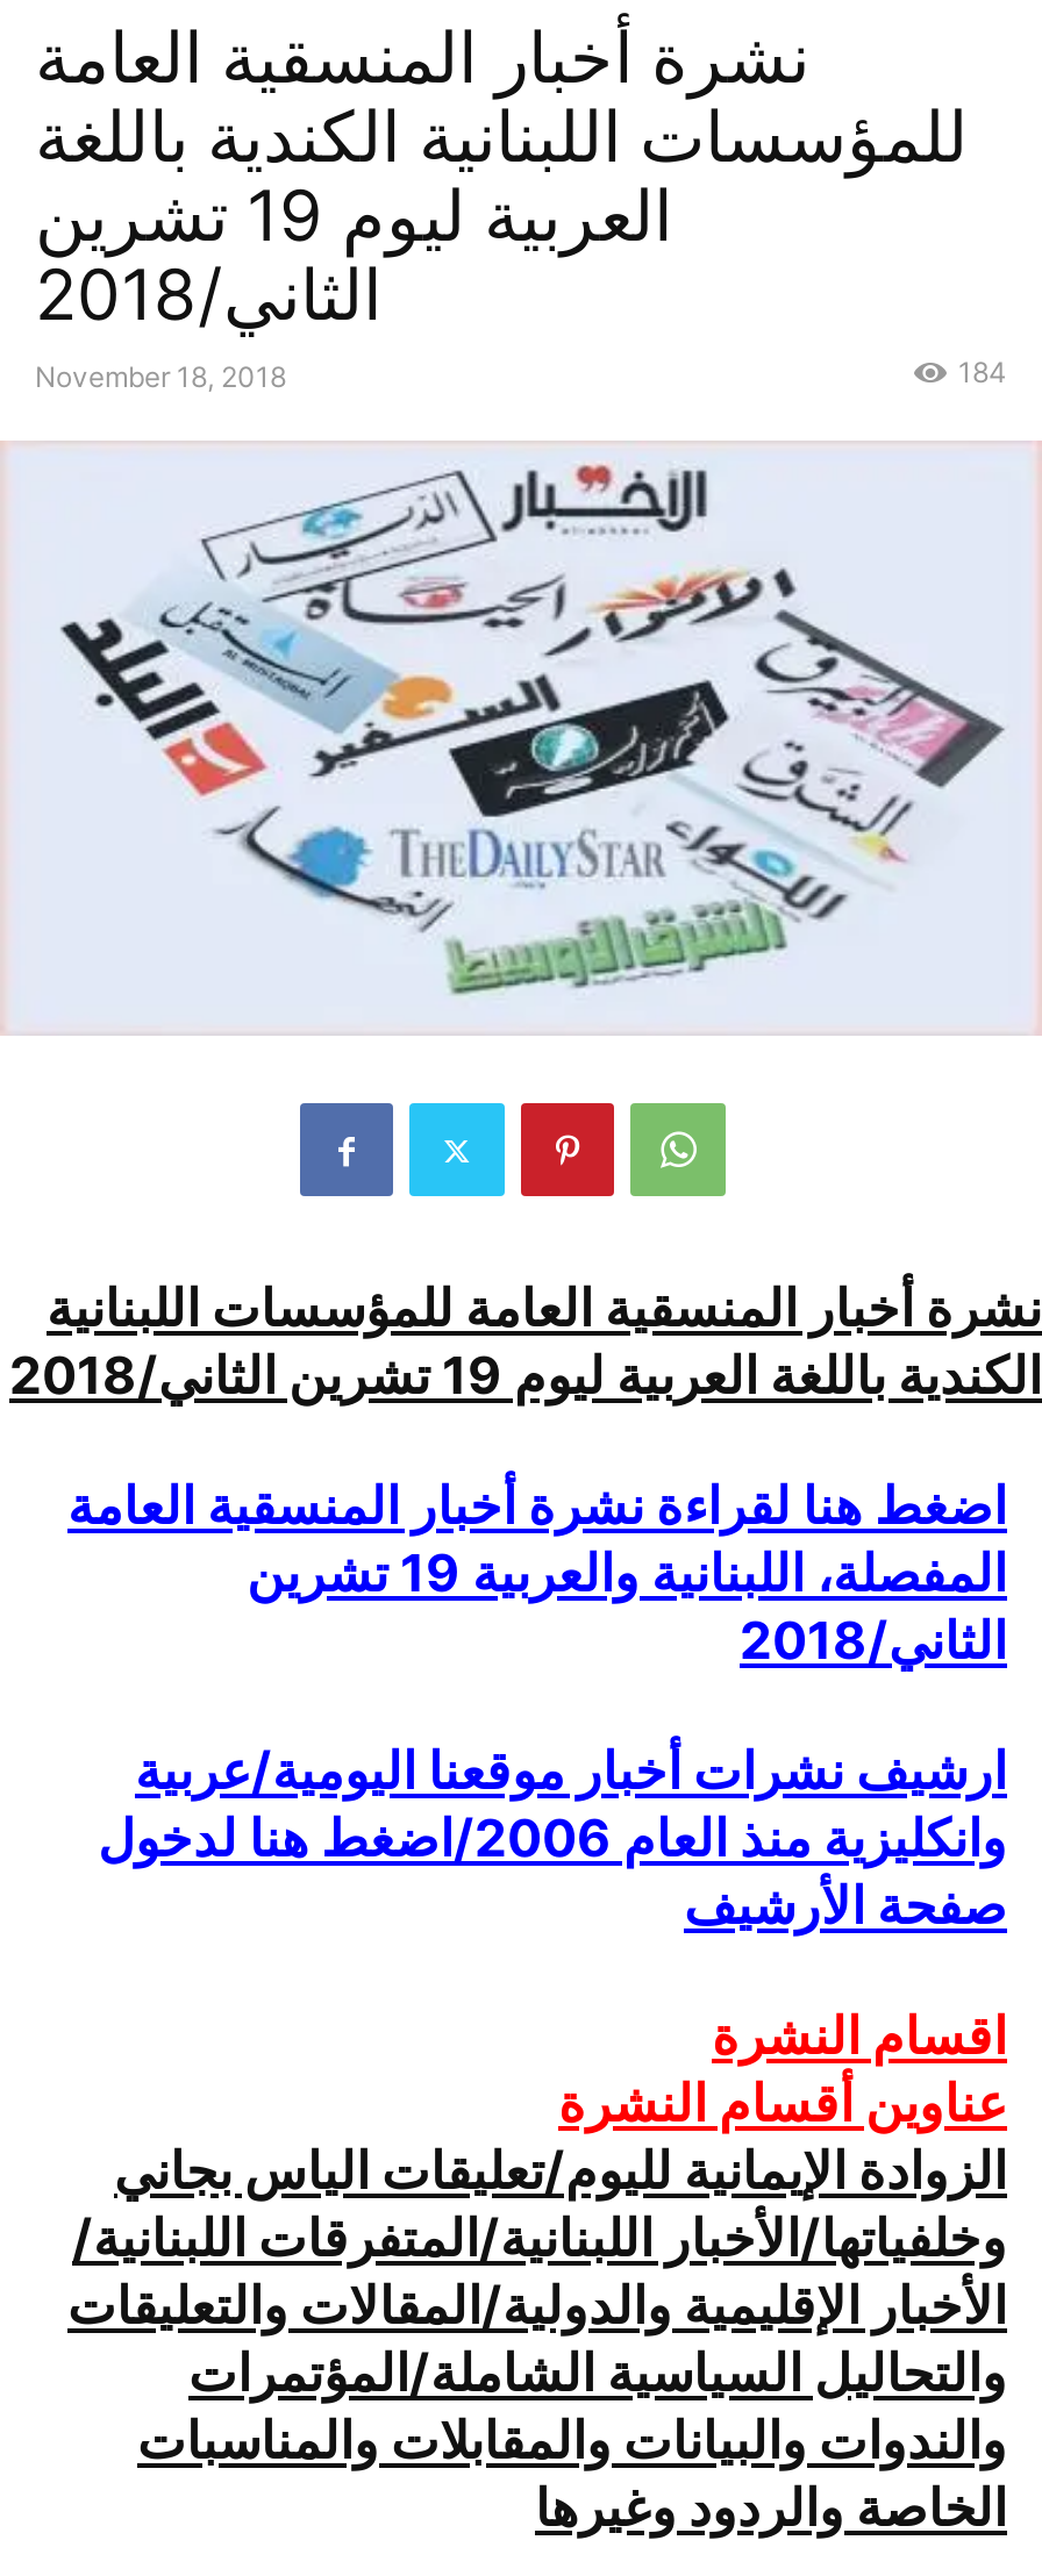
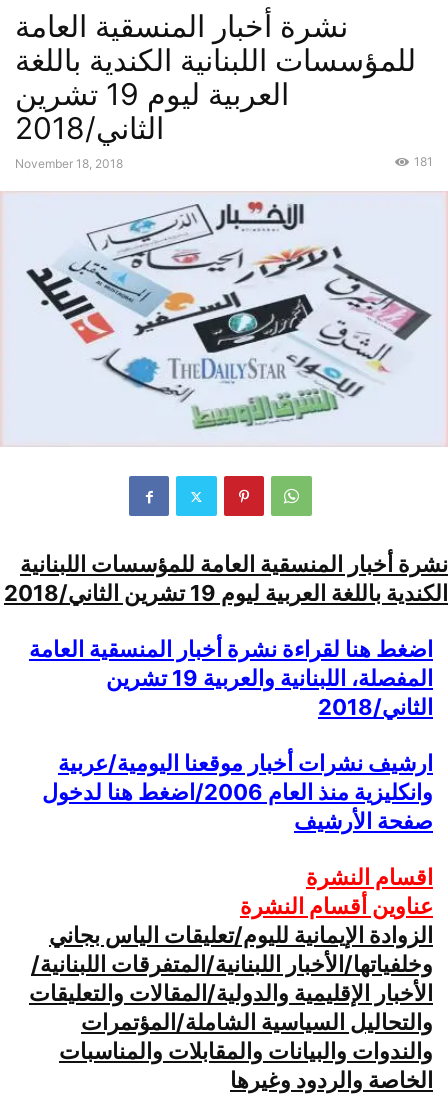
[958,355,1007,389] 184 -> [414,154,433,169] 181

